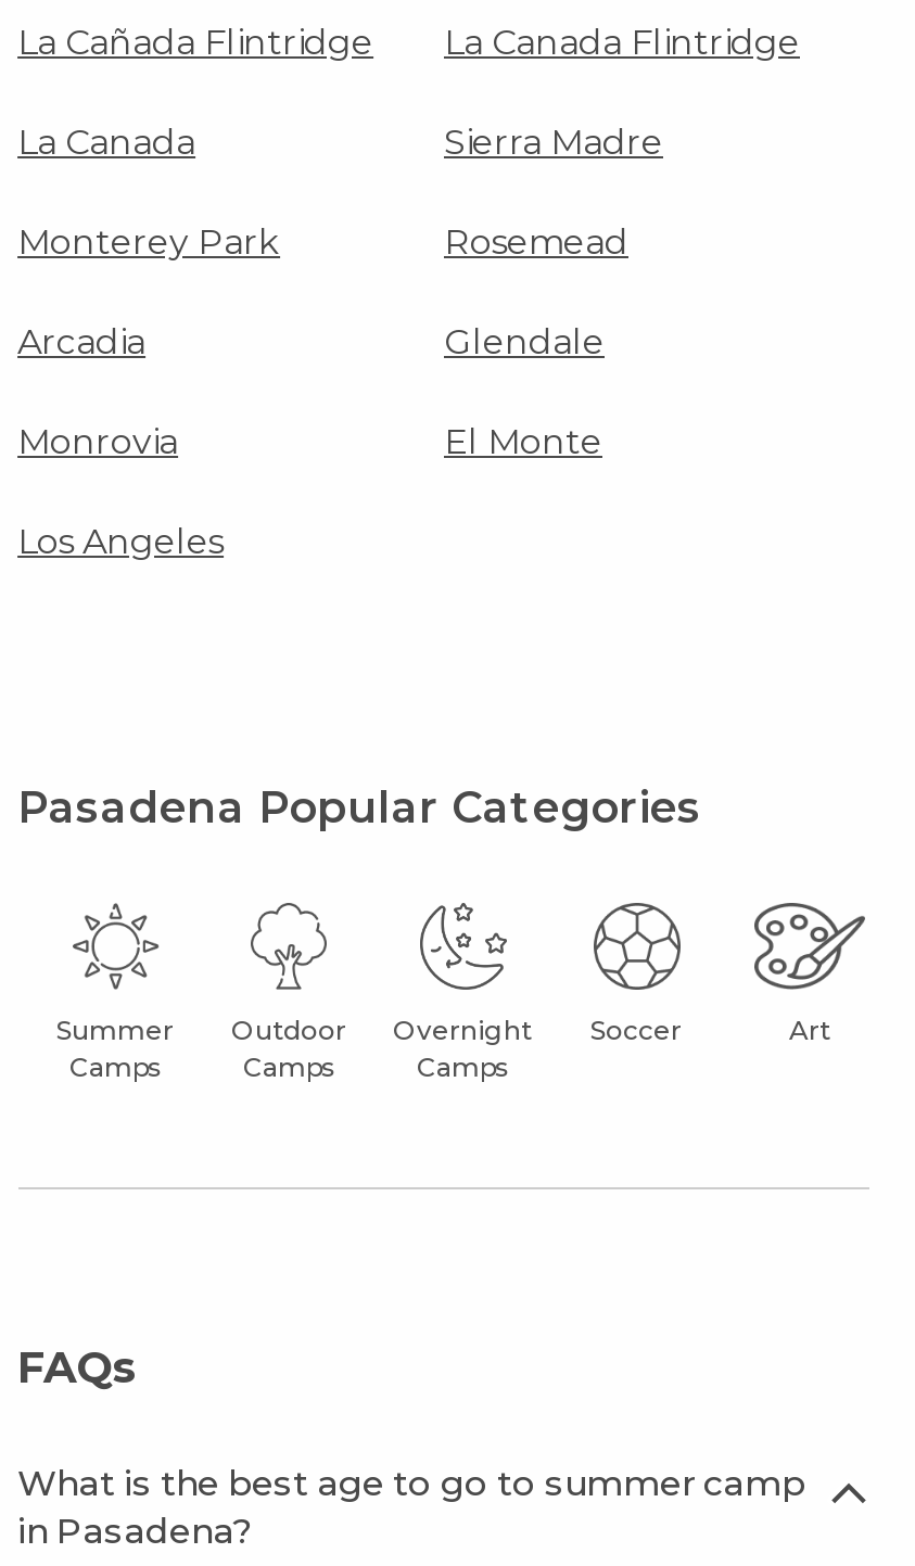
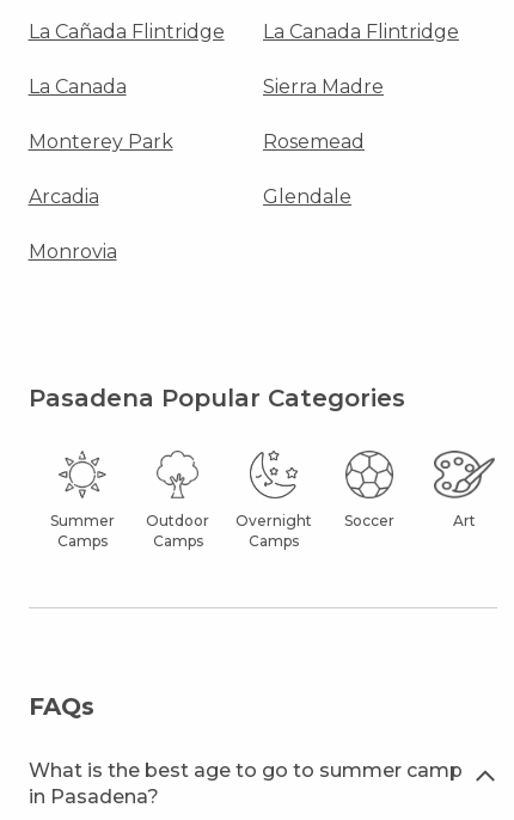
[17,422,602,563] El Monte | Los Angeles -> none

